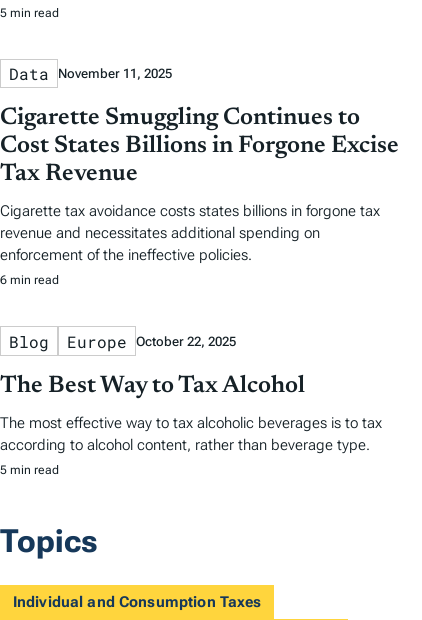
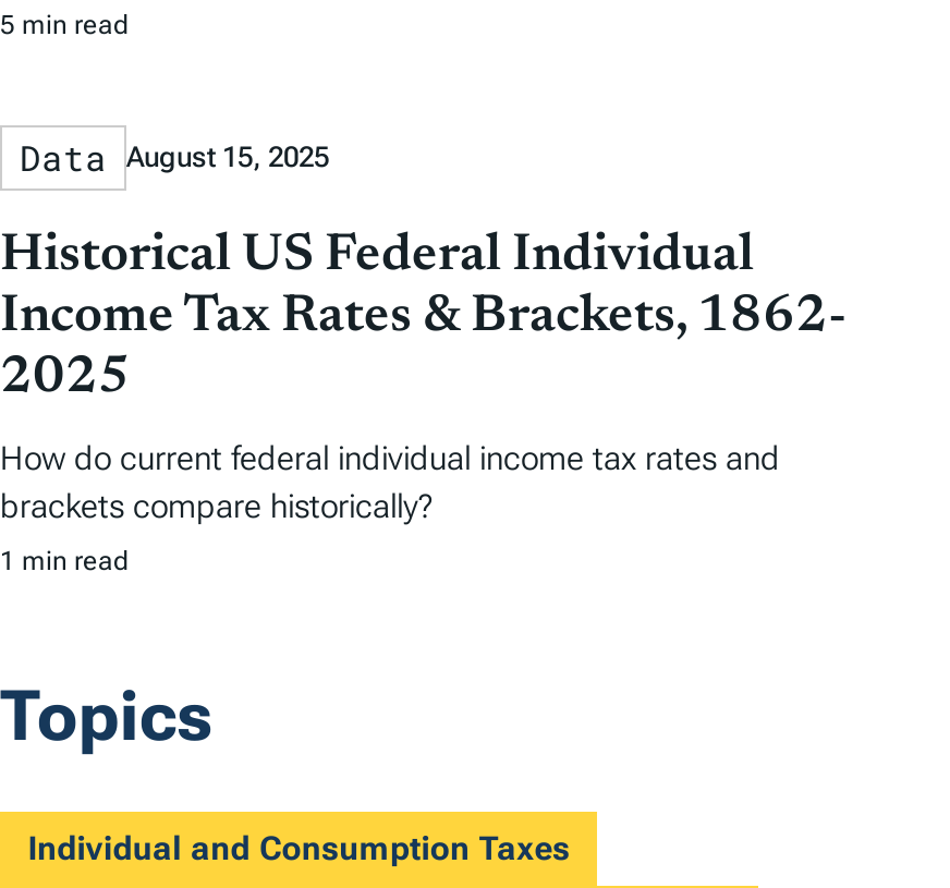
[0,63,399,477] Data November 11, 2025 | Cigarette Smuggling Continues to | Cost States Billions in Forgone Excise | Tax Revenue | Cigarette tax avoidance costs states billions in forgone tax | revenue and necessitates additional spending on | enforcement of the ineffective policies. | 6 min read | Blog | Europe October 22, 2025 | The Best Way to Tax Alcohol | The most effective way to tax alcoholic beverages is to tax | according to alcohol content, rather than beverage type. | 5 min read -> [0,135,848,576] Data August 15, 2025 | Historical US Federal Individual | Income Tax Rates & Brackets, 1862- | 2025 | How do current federal individual income tax rates and | brackets compare historically? | 1 min read

